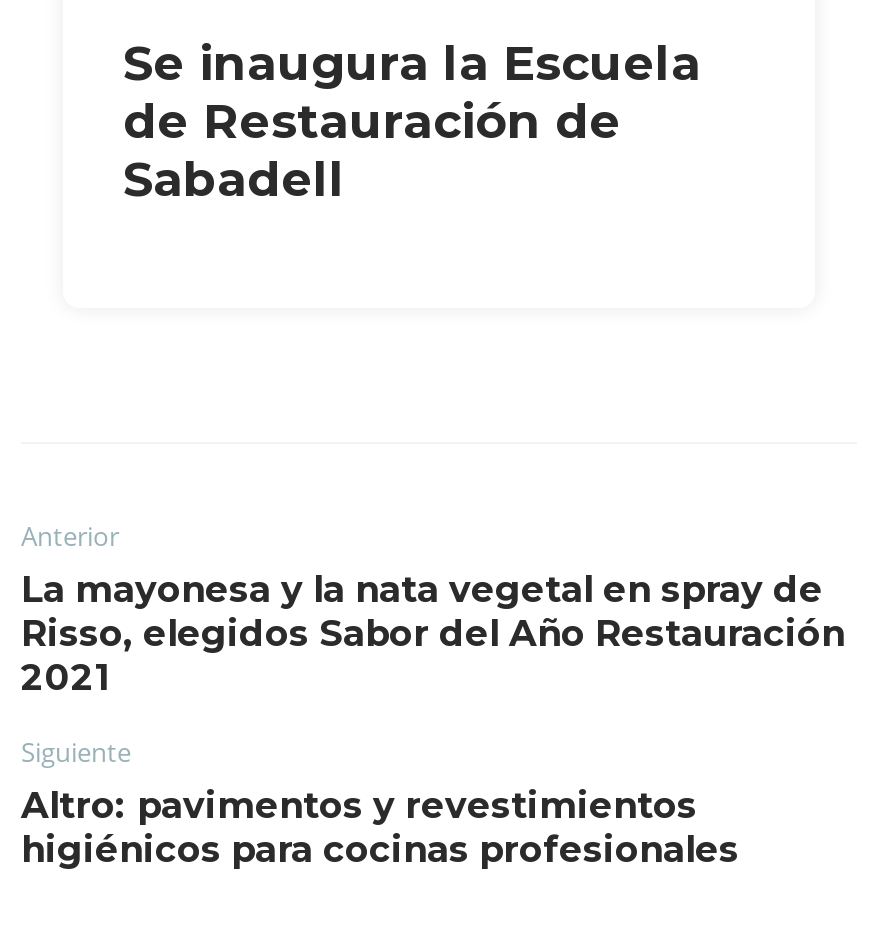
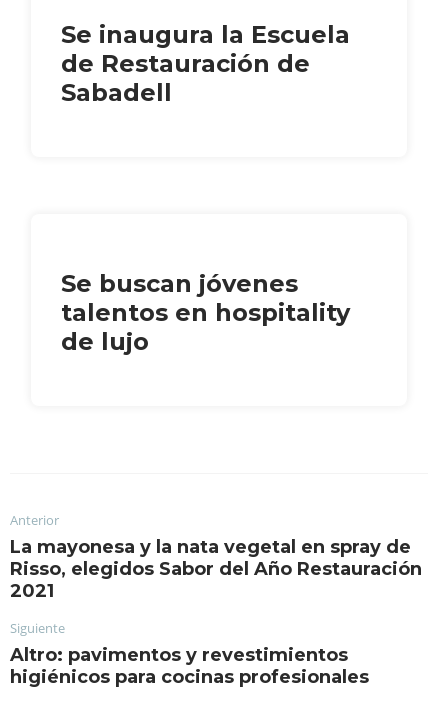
none -> [61,269,350,356] Se buscan jóvenes | talentos en hospitality | de lujo

